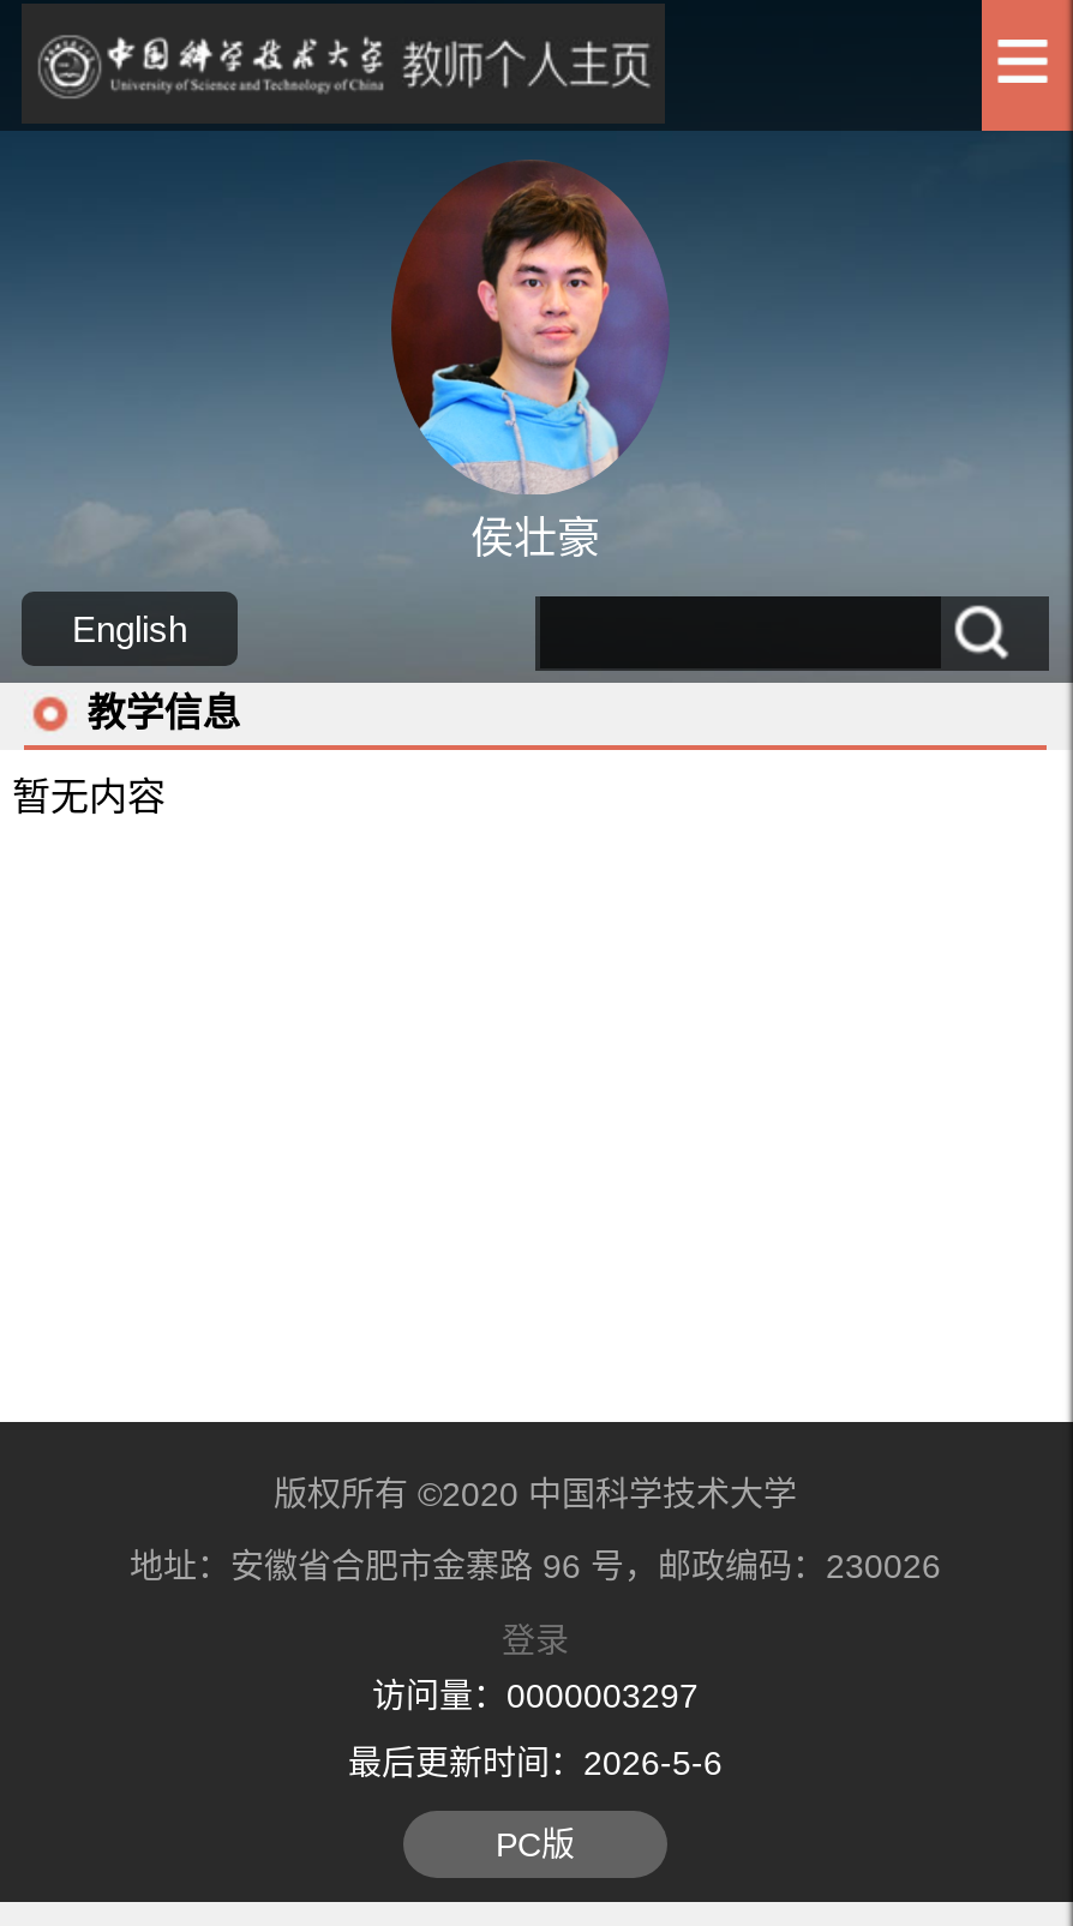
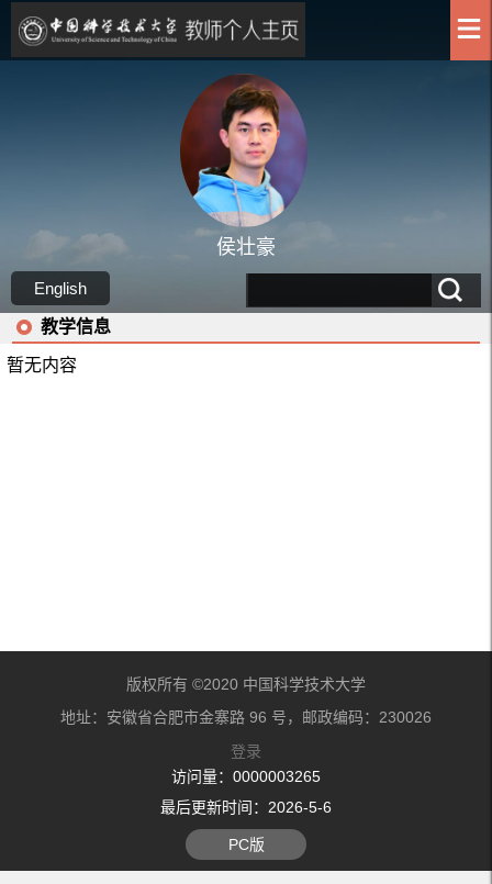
[372,1676,699,1715] 访问量：0000003297 -> [171,768,321,785] 访问量：0000003265

